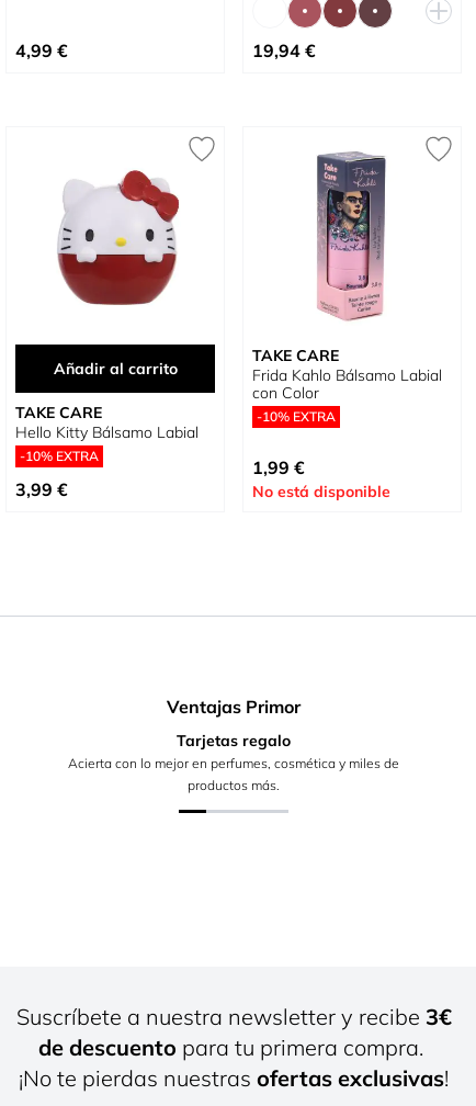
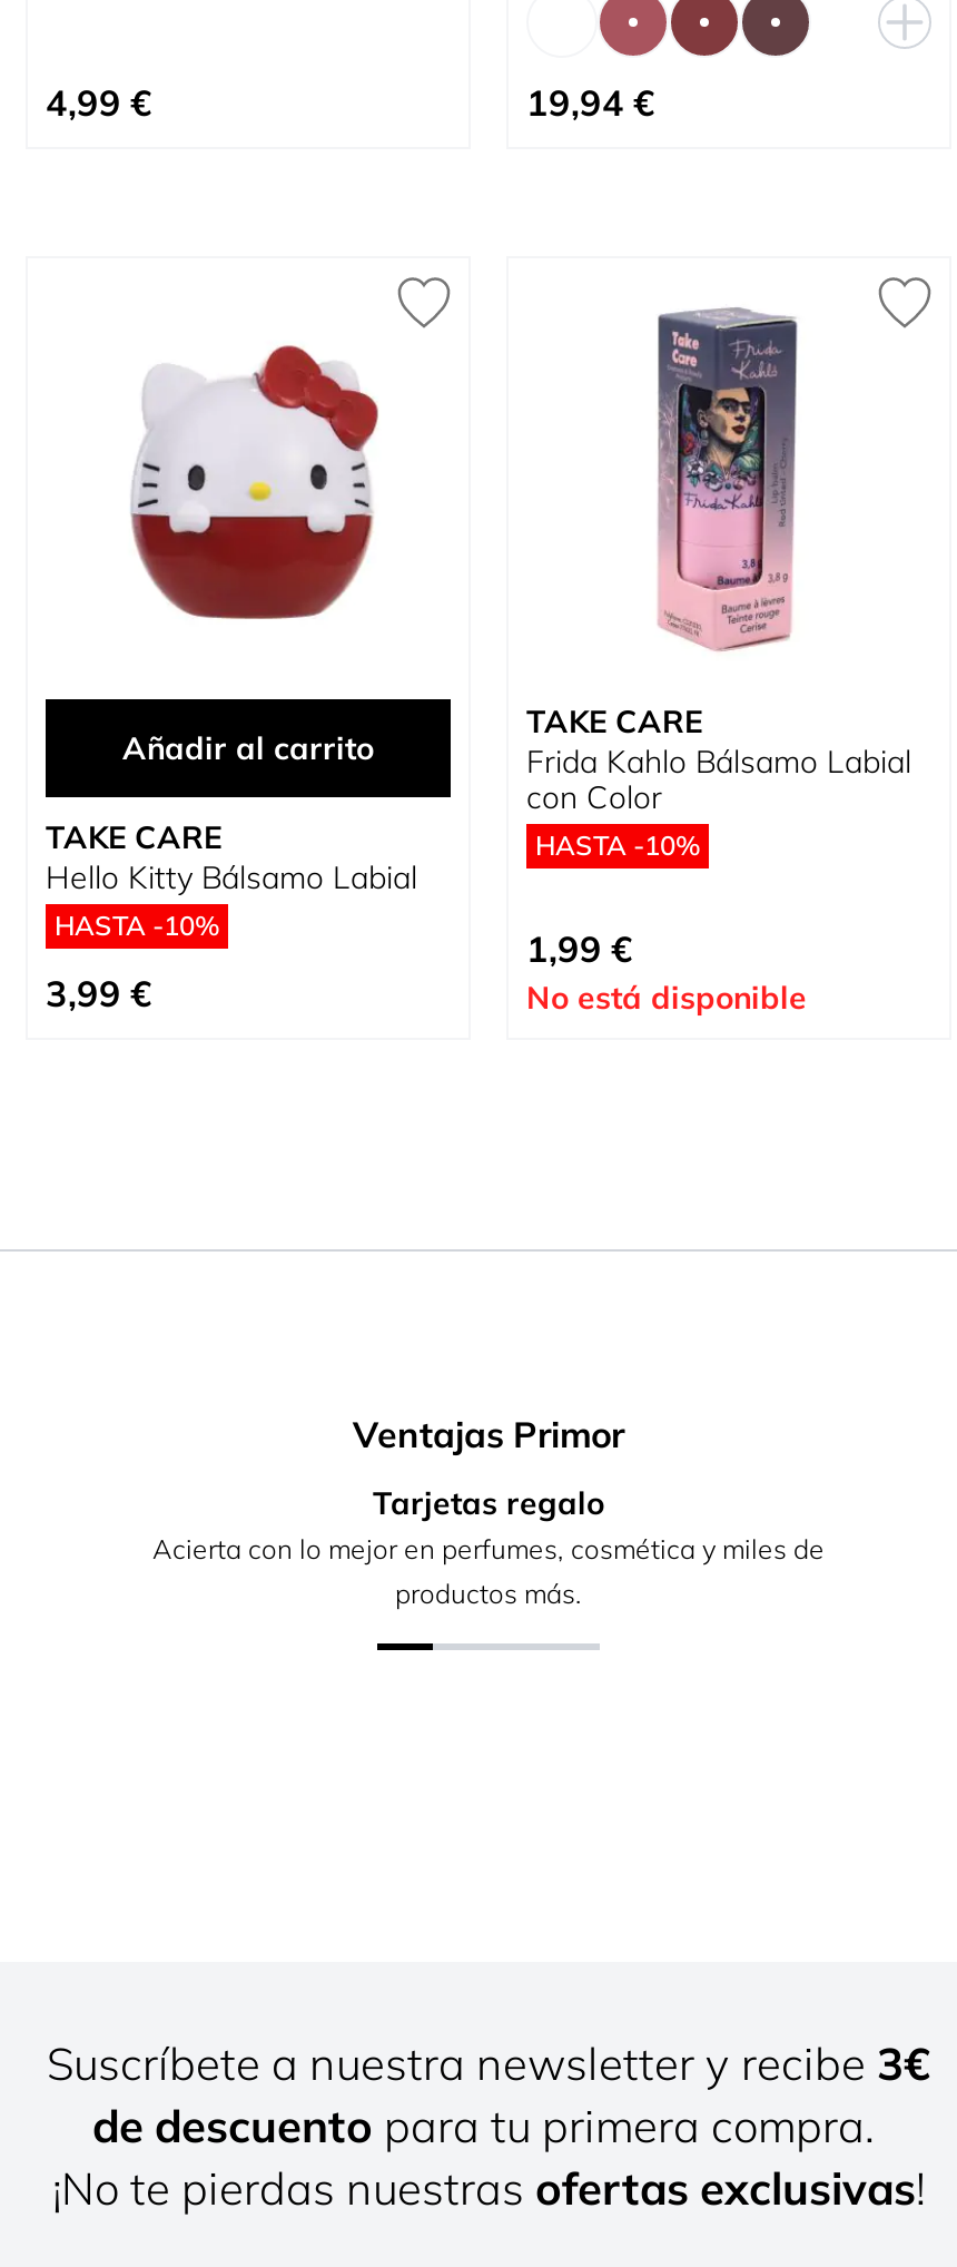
[257,408,336,425] -10% EXTRA -> [535,828,700,862] HASTA -10%
[20,448,99,464] -10% EXTRA -> [55,909,219,942] HASTA -10%

